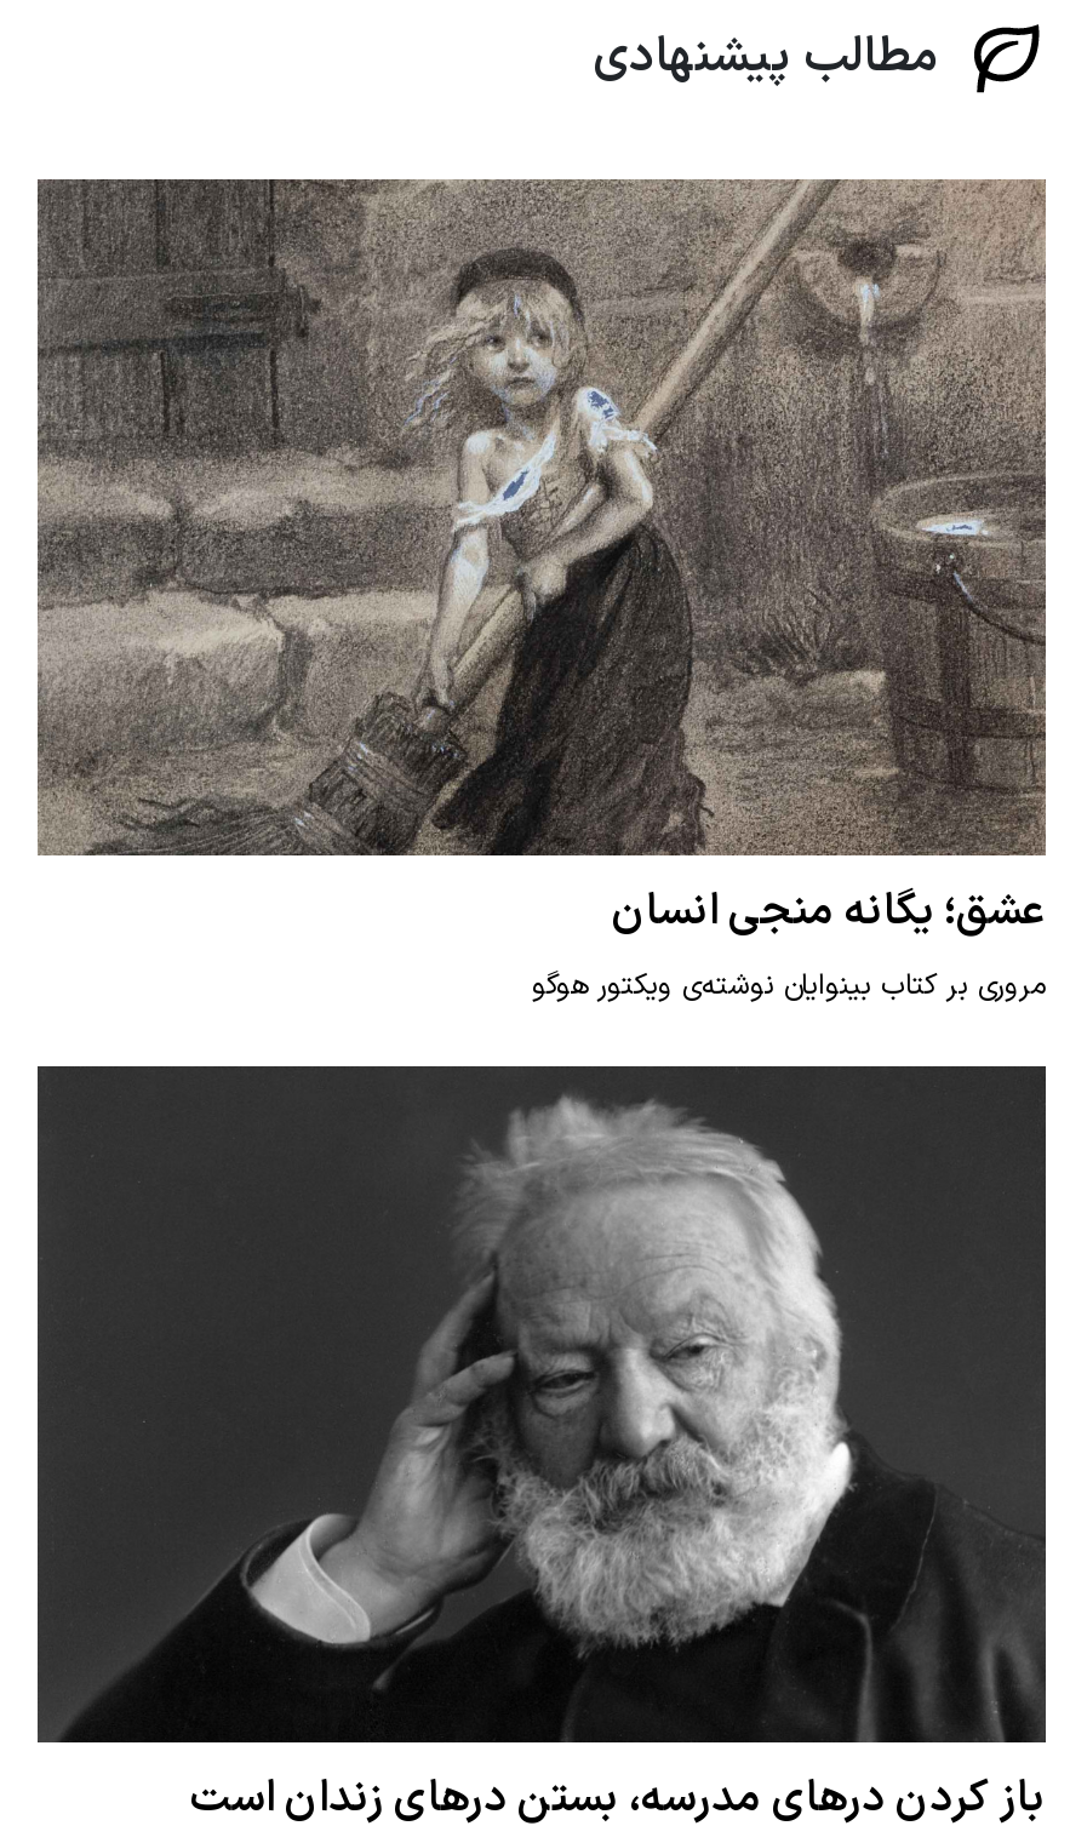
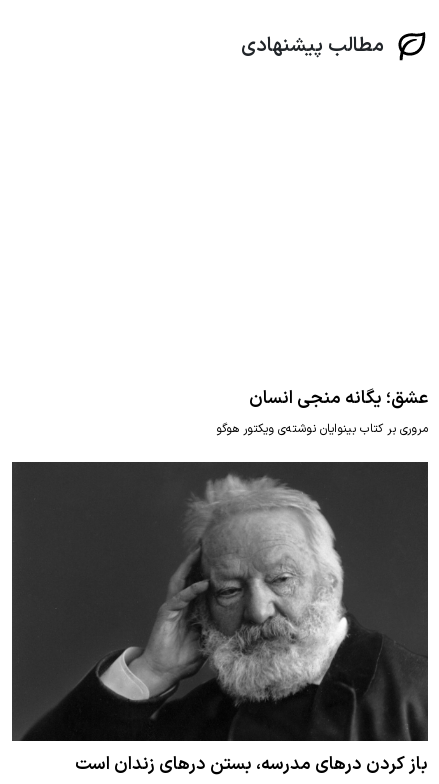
[35,177,1048,858] [image] -> none

